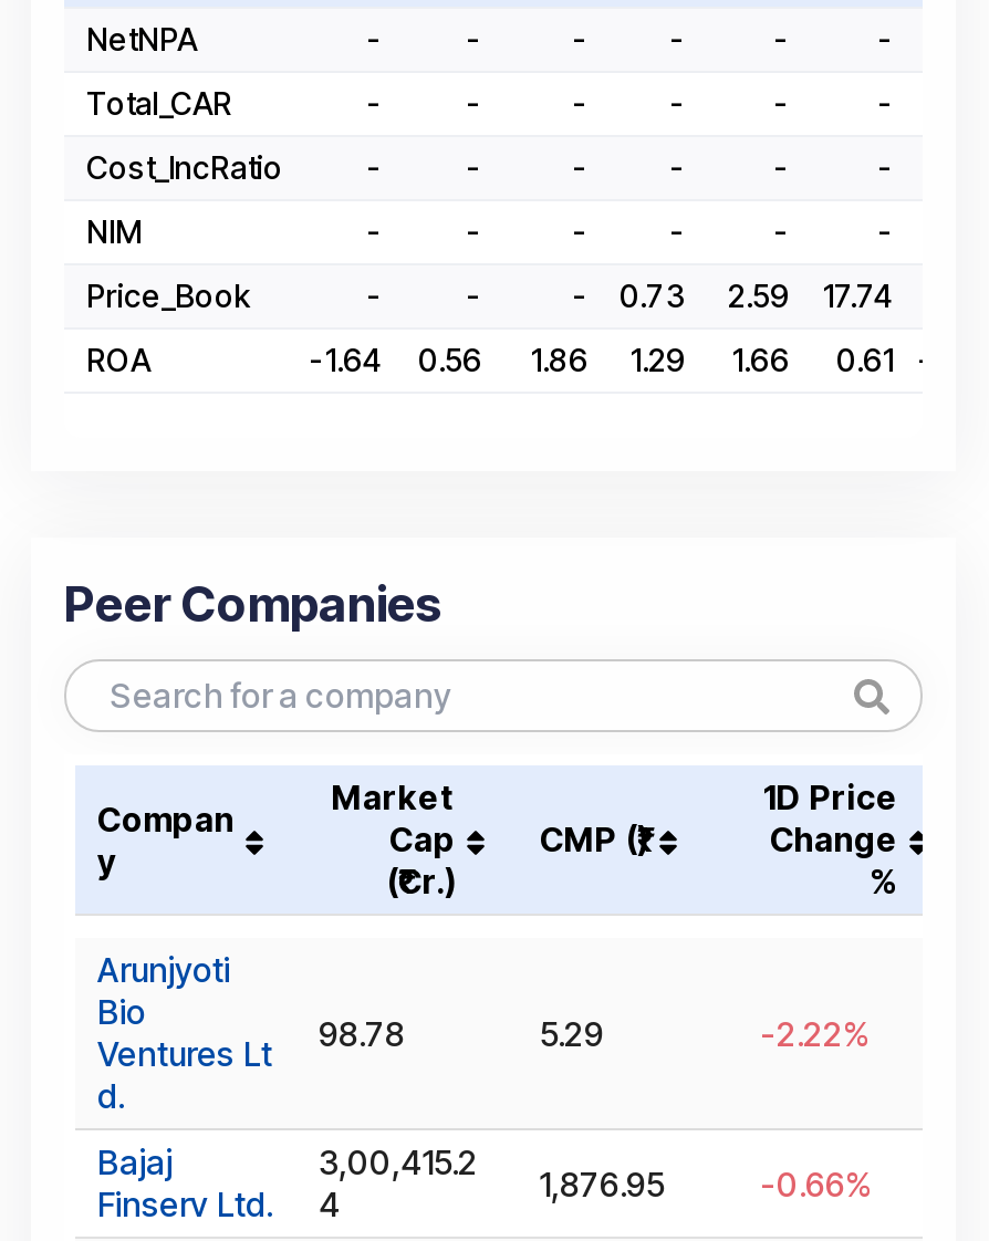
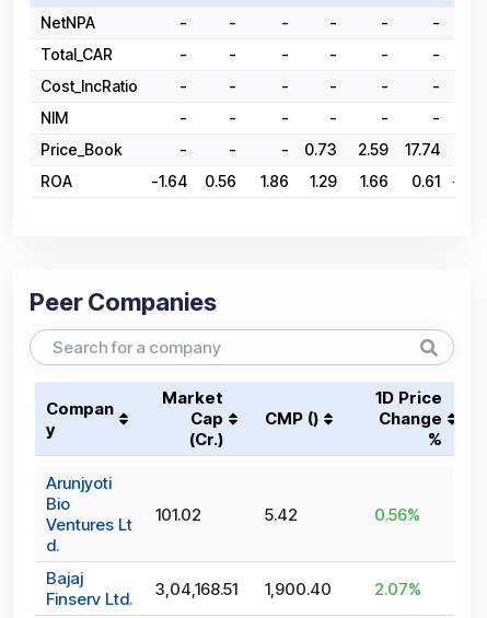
[97,1012,405,1075] Ventures Lt 98.78 -> [46,504,201,535] Ventures Lt 101.02
[540,1012,604,1054] 5.29 -> [265,504,298,524] 5.42
[761,1012,870,1054] -2.22% -> [374,504,420,524] 0.56%
[319,1141,872,1226] 3,00,415.2 | 4 | 1,876.95 | -0.66% -> [155,578,421,599] 3,04,168.51 | 1,900.40 | 2.07%

